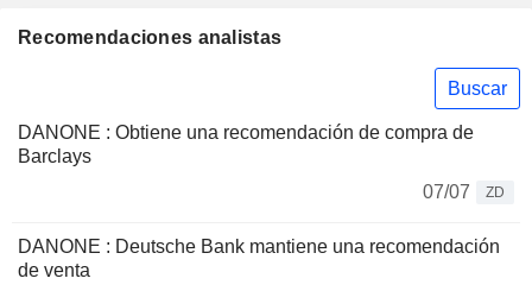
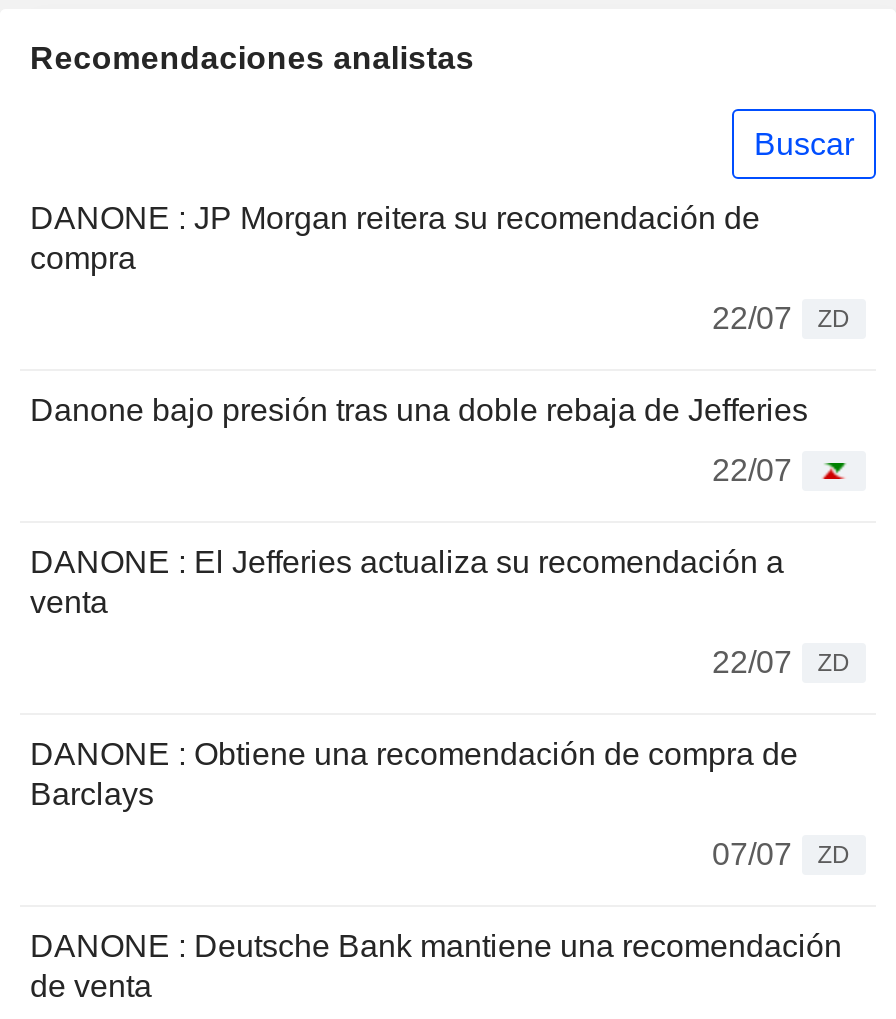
none -> [30,201,850,679] DANONE : JP Morgan reitera su recomendación de | compra | 22/07 | ZD | Danone bajo presión tras una doble rebaja de Jefferies | 22/07 | DANONE : El Jefferies actualiza su recomendación a | venta | 22/07 | ZD

